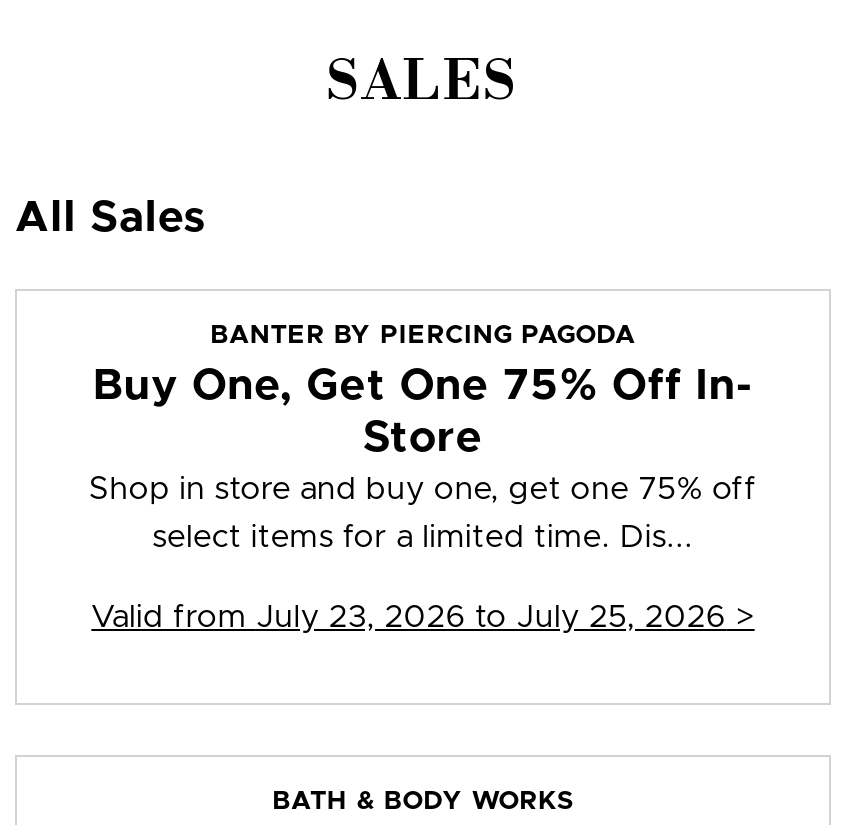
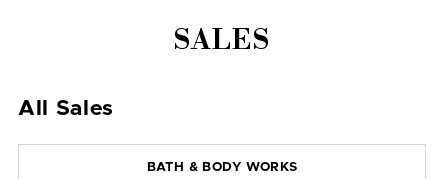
[89,323,757,633] BANTER BY PIERCING PAGODA | Buy One, Get One 75% Off In- | Store | Shop in store and buy one, get one 75% off | select items for a limited time. Dis... | Valid from July 23, 2026 to July 25, 2026 > -> none

